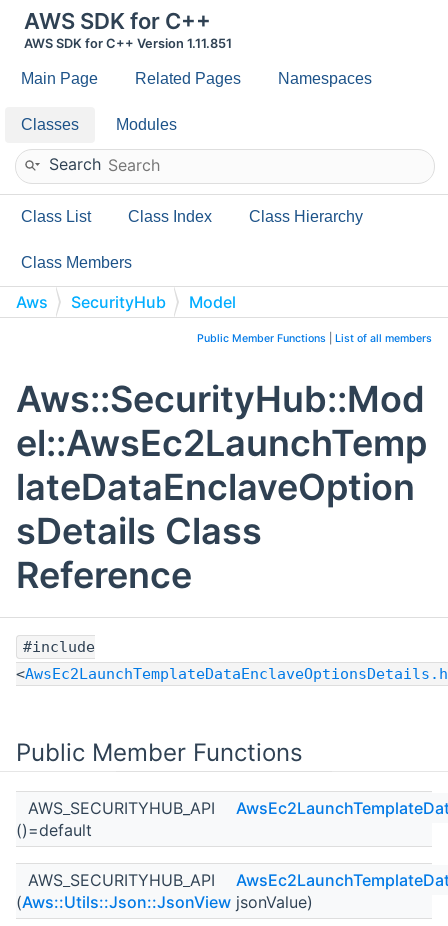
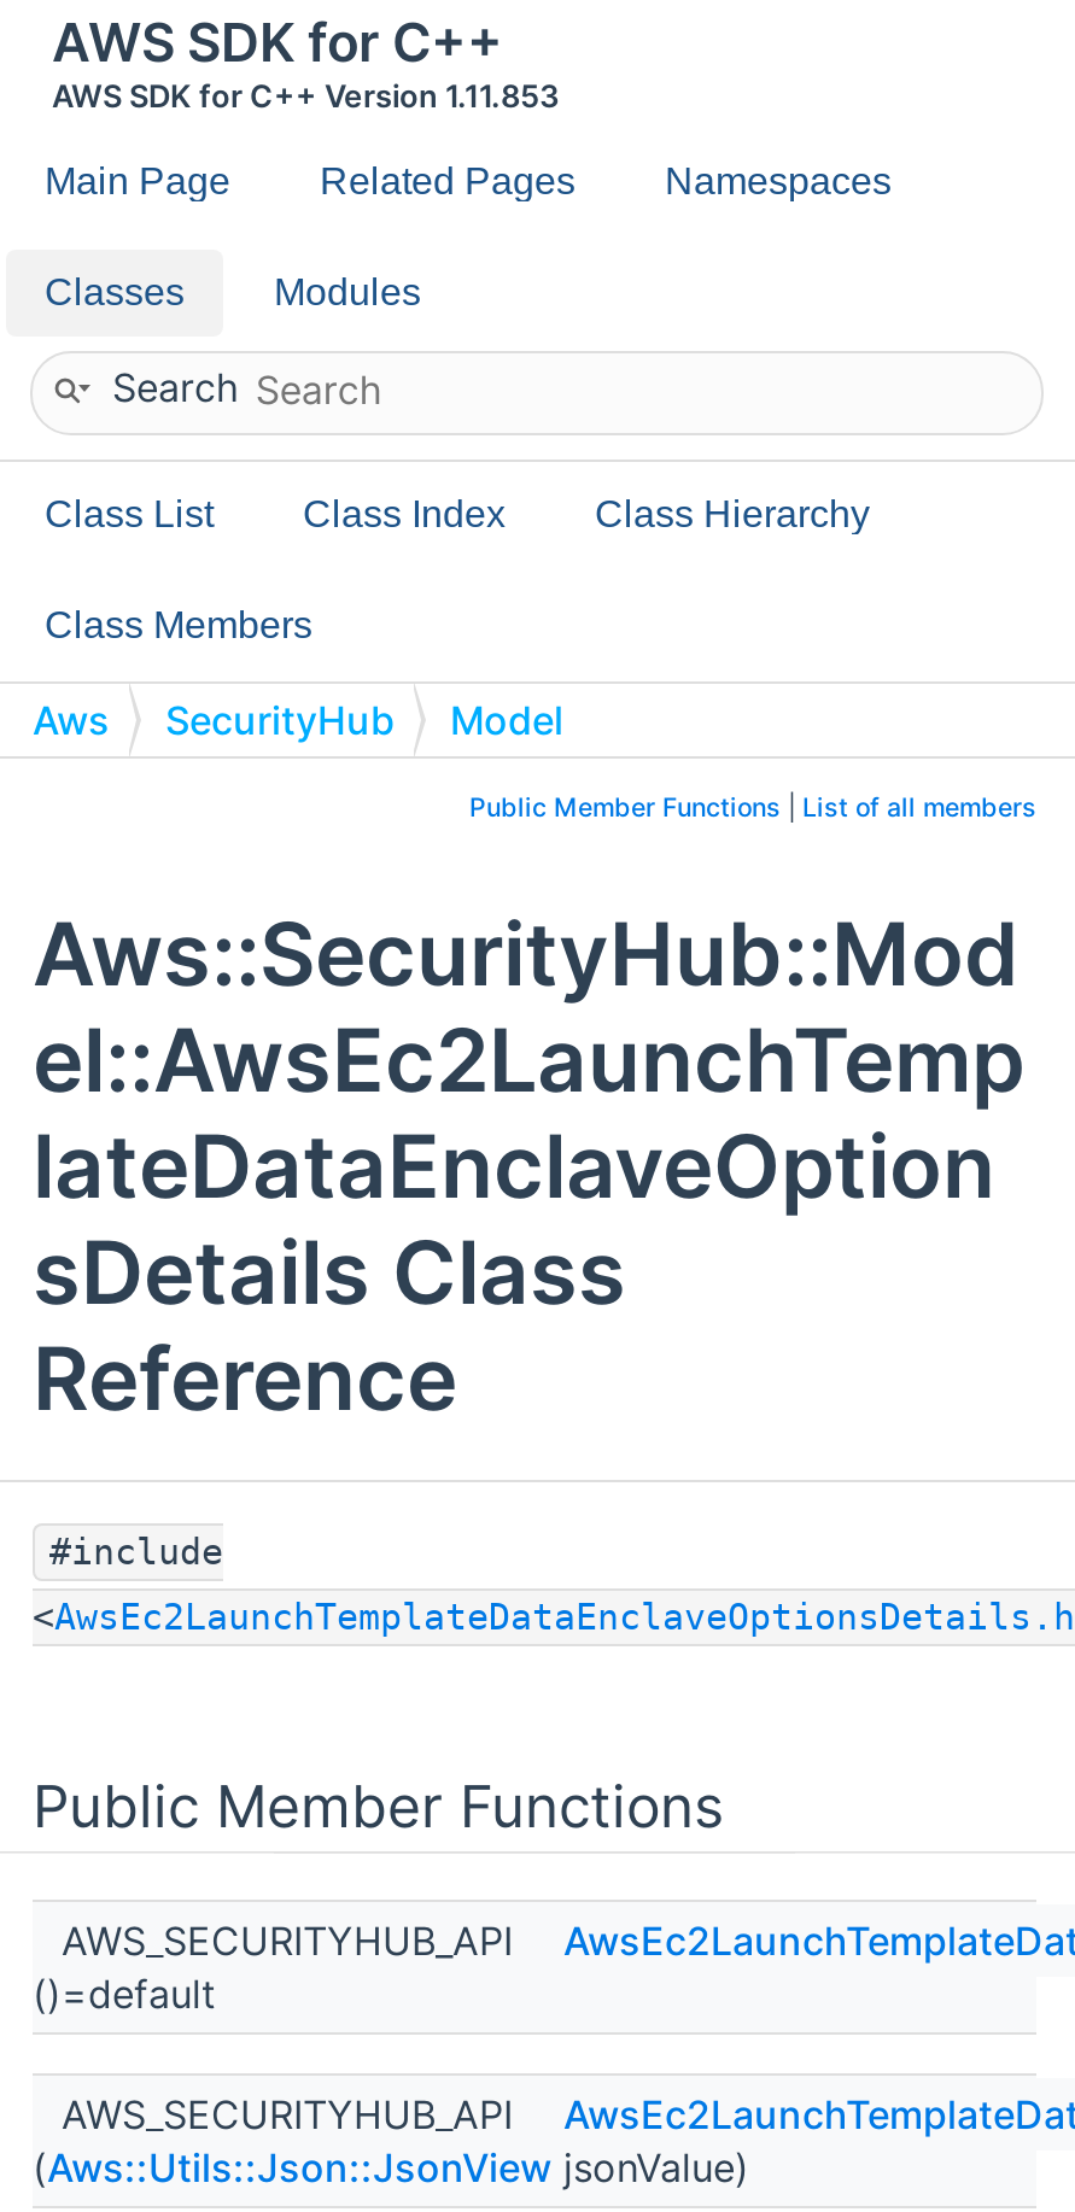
[24,36,232,51] AWS SDK for C++ Version 1.11.851 -> [52,78,559,115] AWS SDK for C++ Version 1.11.853

